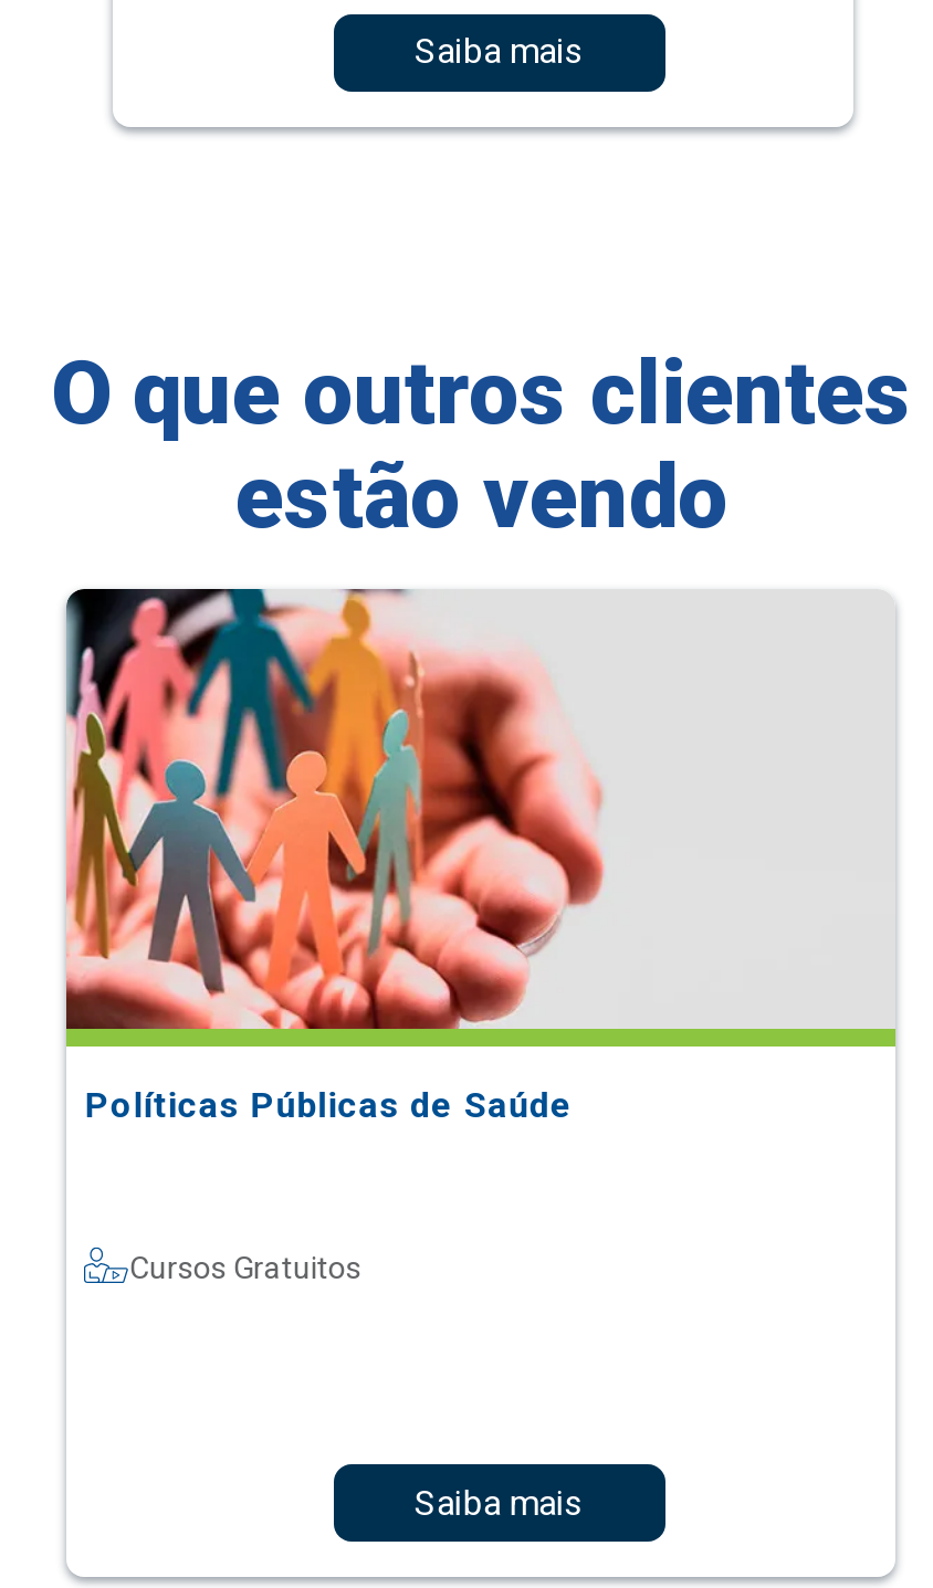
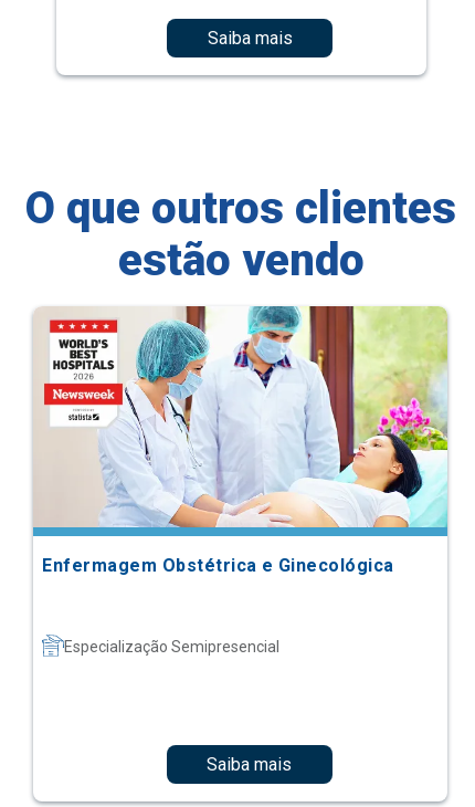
[64,587,898,1127] [image] | Políticas Públicas de Saúde -> [32,305,448,576] [image] | Enfermagem Obstétrica e Ginecológica
[129,1250,361,1286] Cursos Gratuitos -> [65,638,280,656] Especialização Semipresencial

